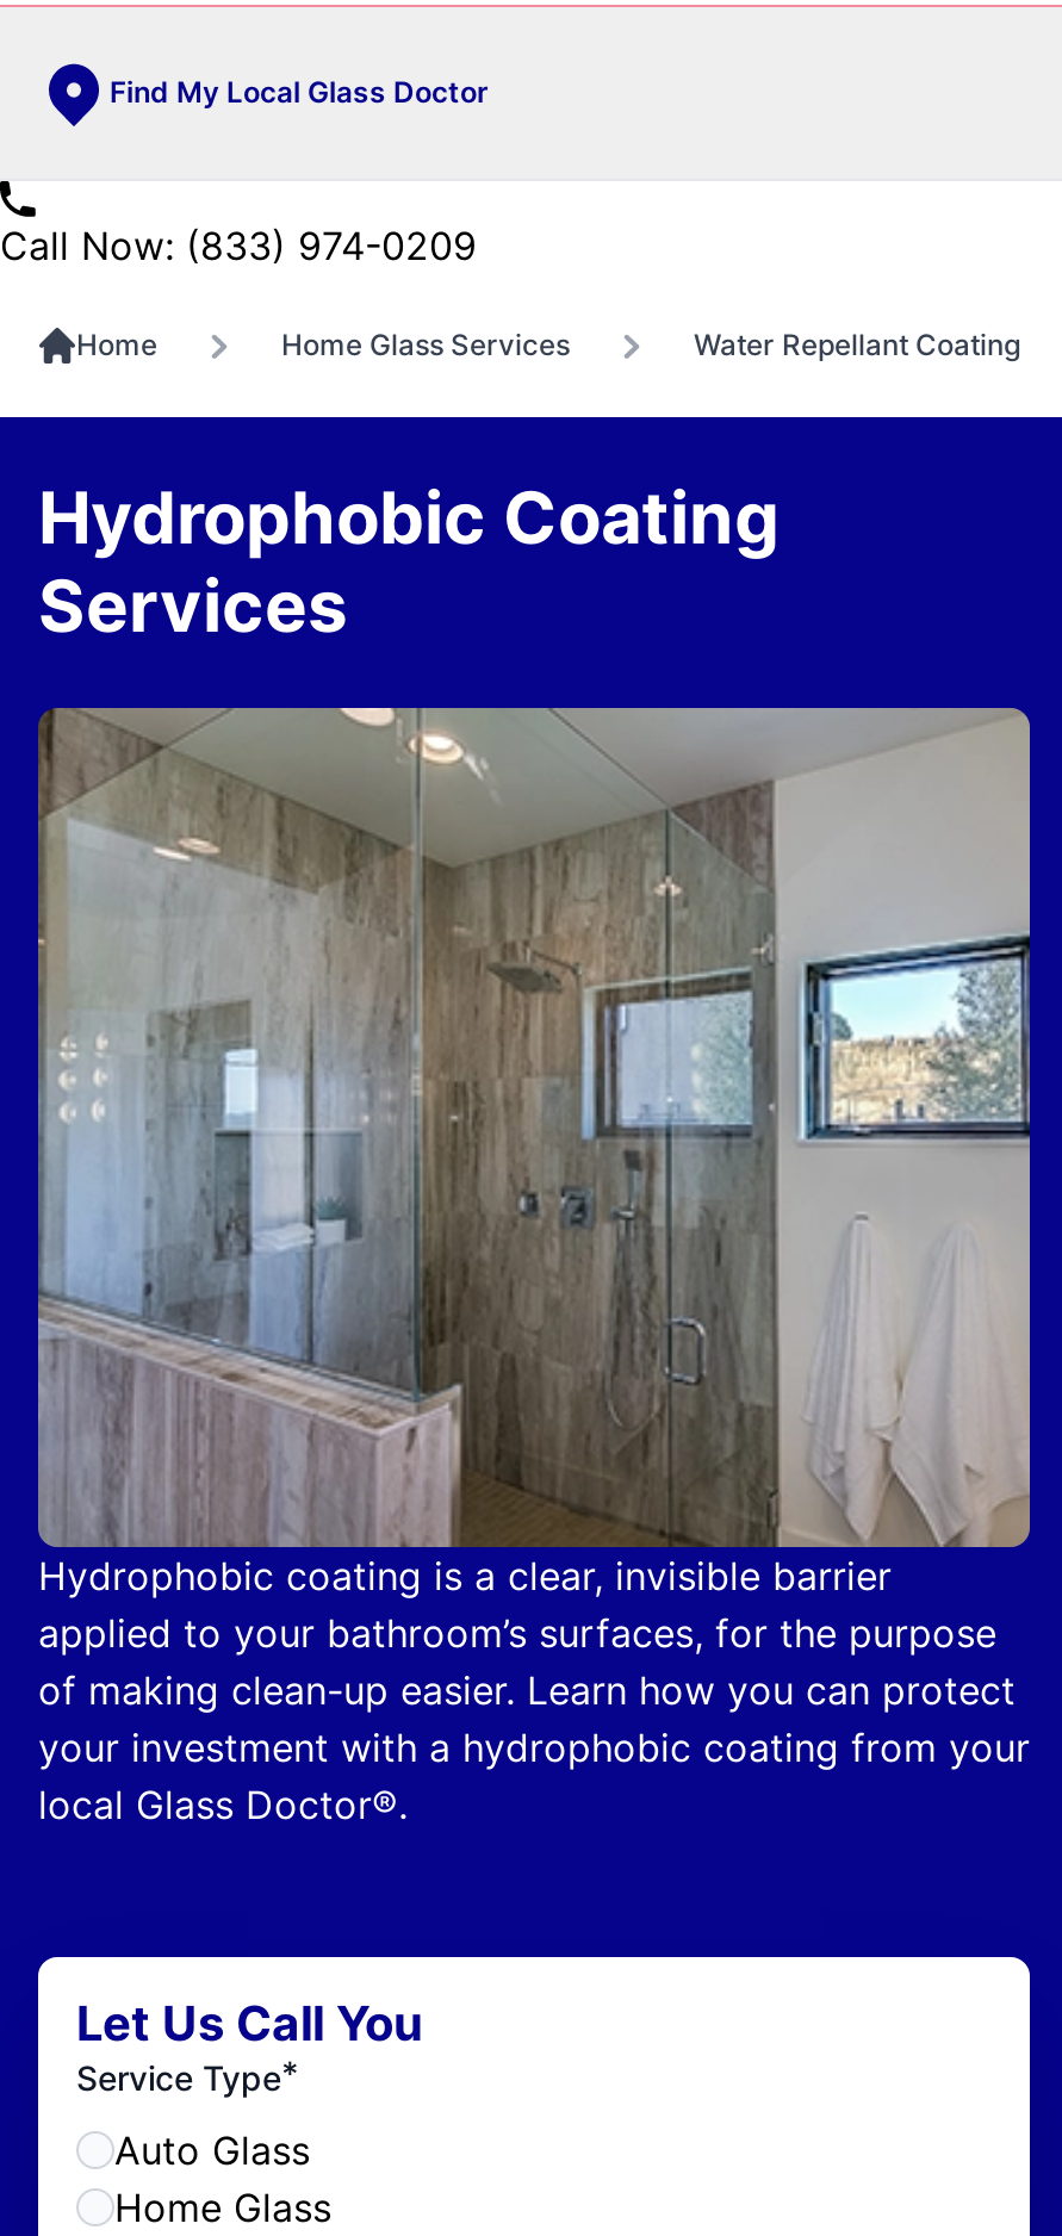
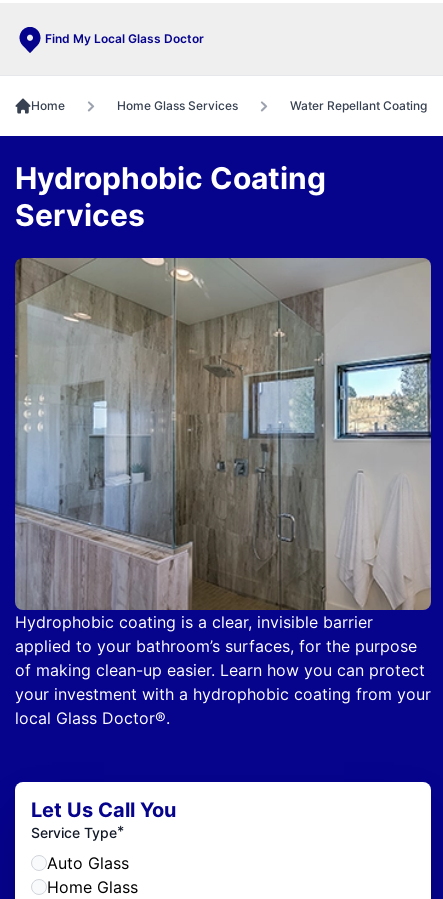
[0,222,477,269] Call Now: (833) 974-0209 -> none

